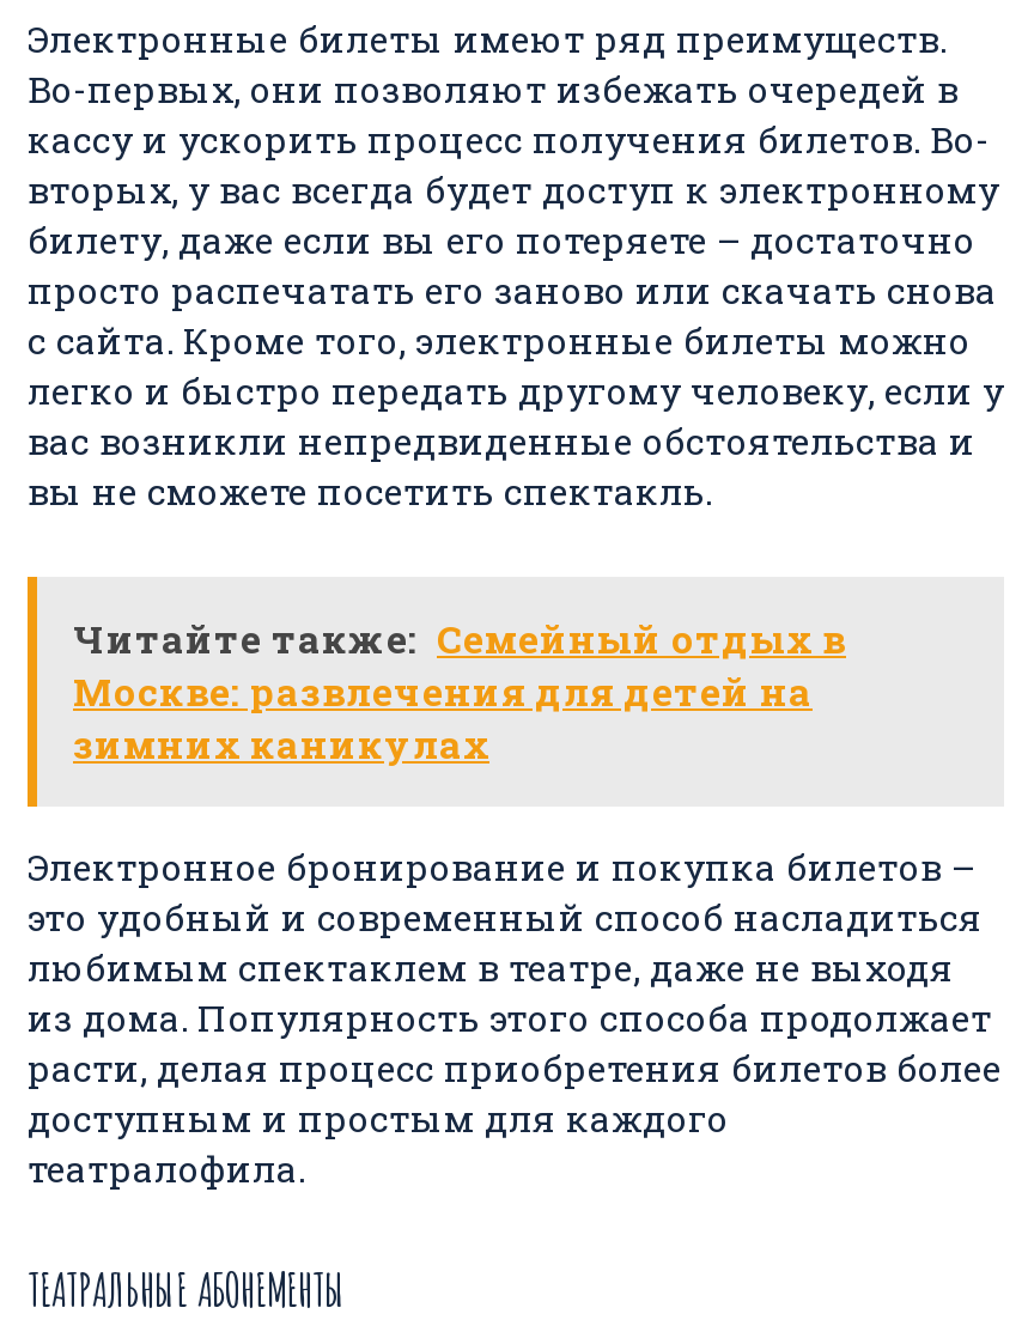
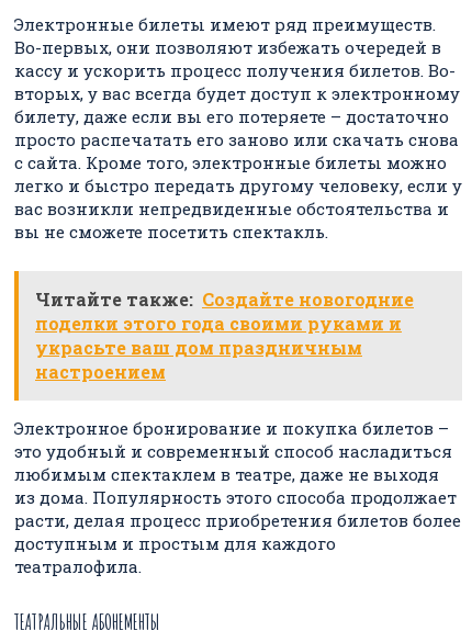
[73,612,846,768] Читайте также: Семейный отдых в | Москве: развлечения для детей на | зимних каникулах -> [35,287,414,383] Читайте также: Создайте новогодние | поделки этого года своими руками и | украсьте ваш дом праздничным | настроением

